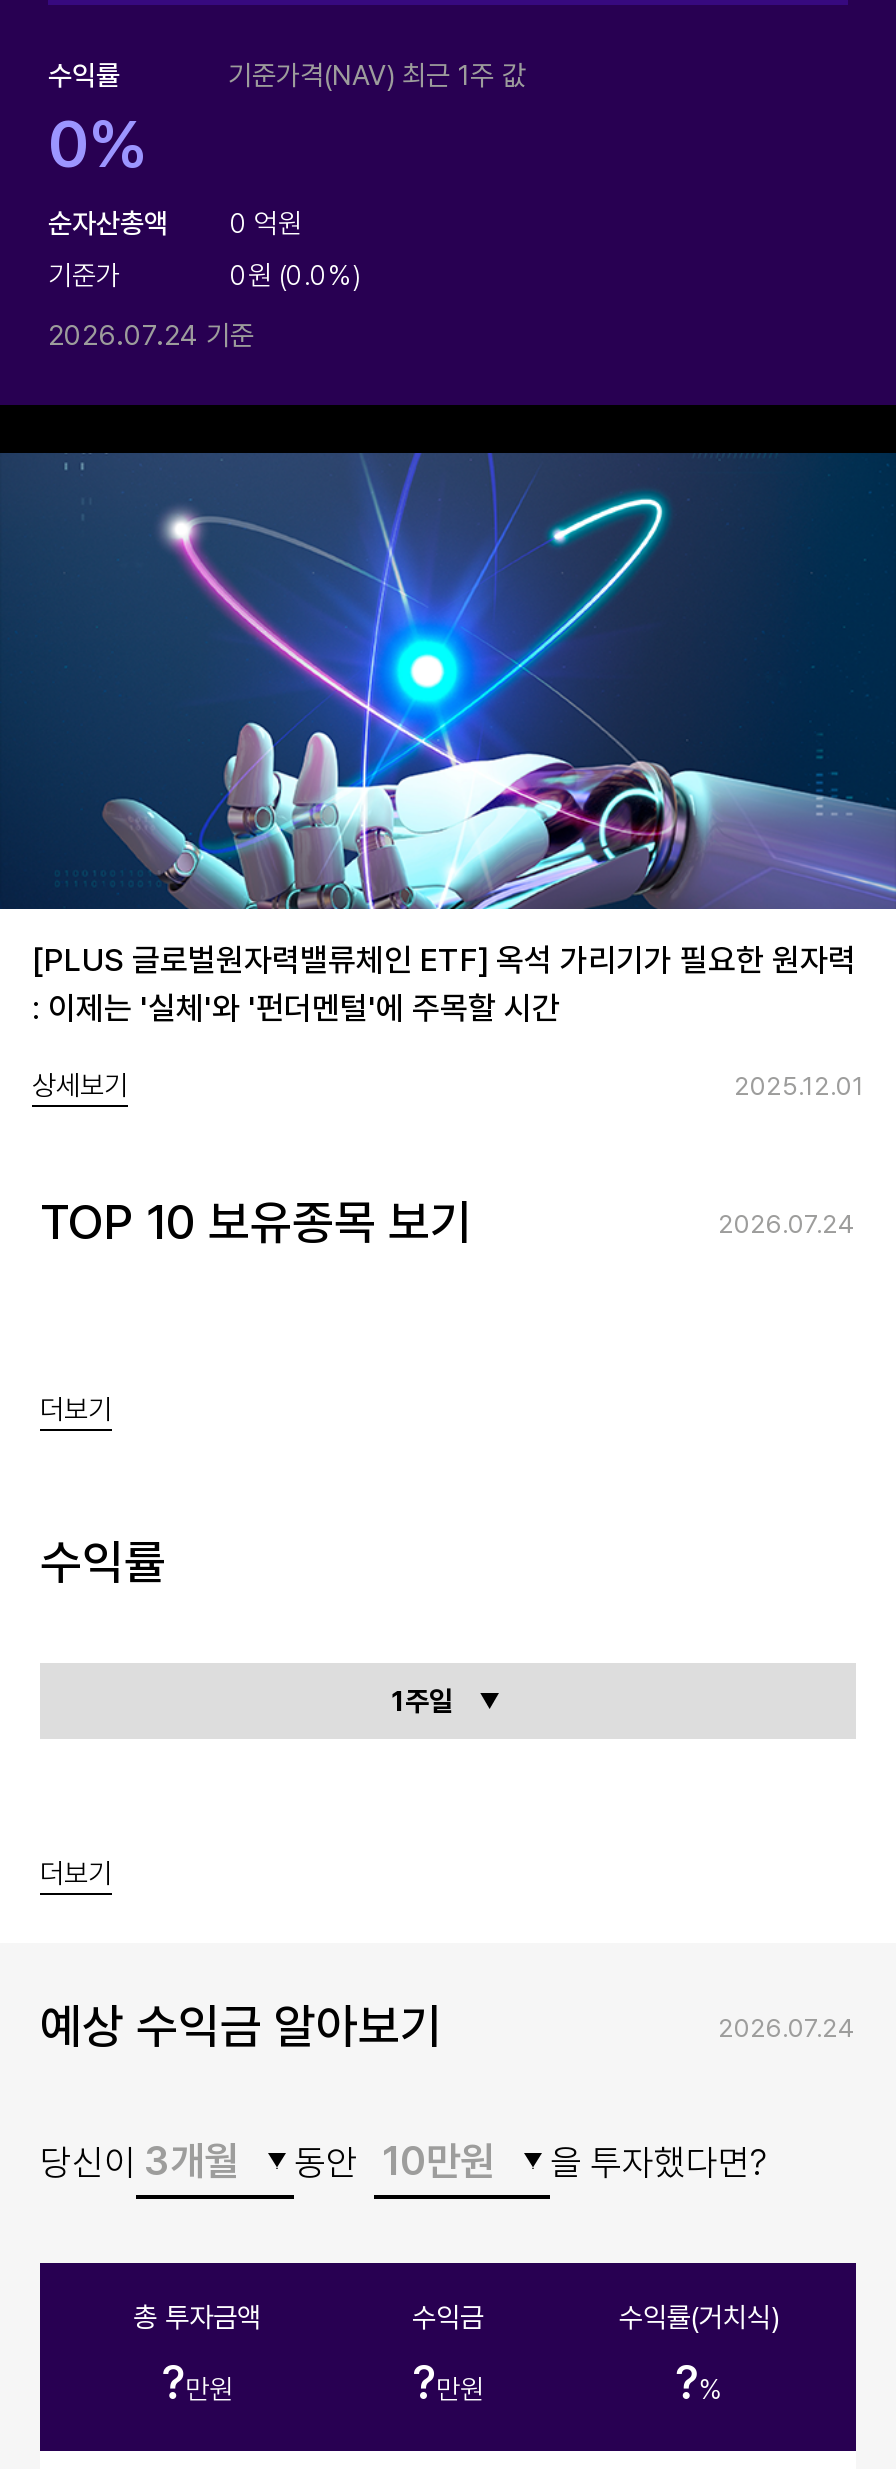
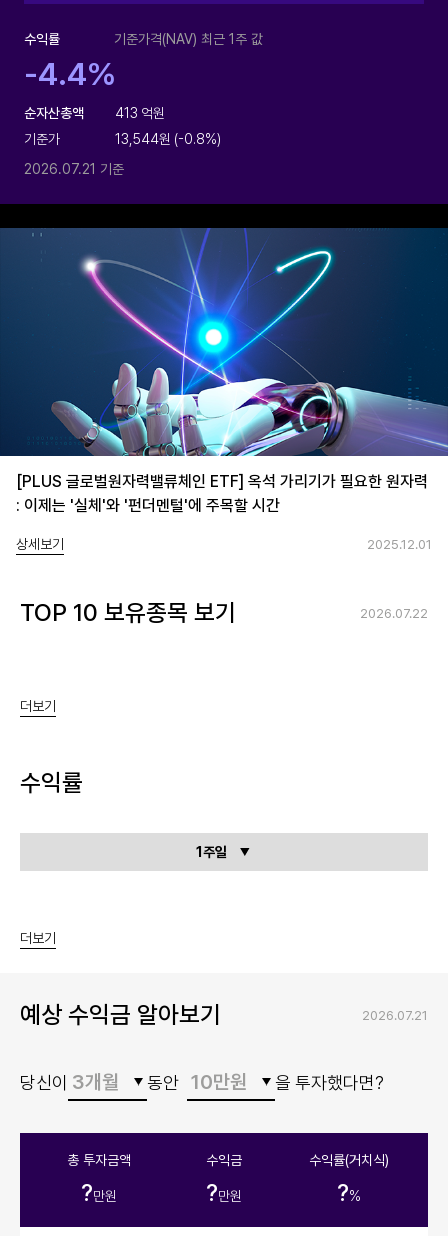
[48,107,146,183] 0% -> [24,55,116,93] -4.4%
[48,207,302,239] 순자산총액 0 억원 -> [24,105,165,121] 순자산총액 413 억원
[230,259,360,291] 0원 (0.0%) -> [115,131,221,147] 13,544원 (-0.8%)
[48,319,254,351] 2026.07.24 기준 -> [24,161,124,177] 2026.07.21 기준
[718,1208,856,1238] 2026.07.24 -> [360,606,428,621] 2026.07.22
[718,2012,856,2042] 2026.07.24 -> [362,1008,428,1023] 2026.07.21

